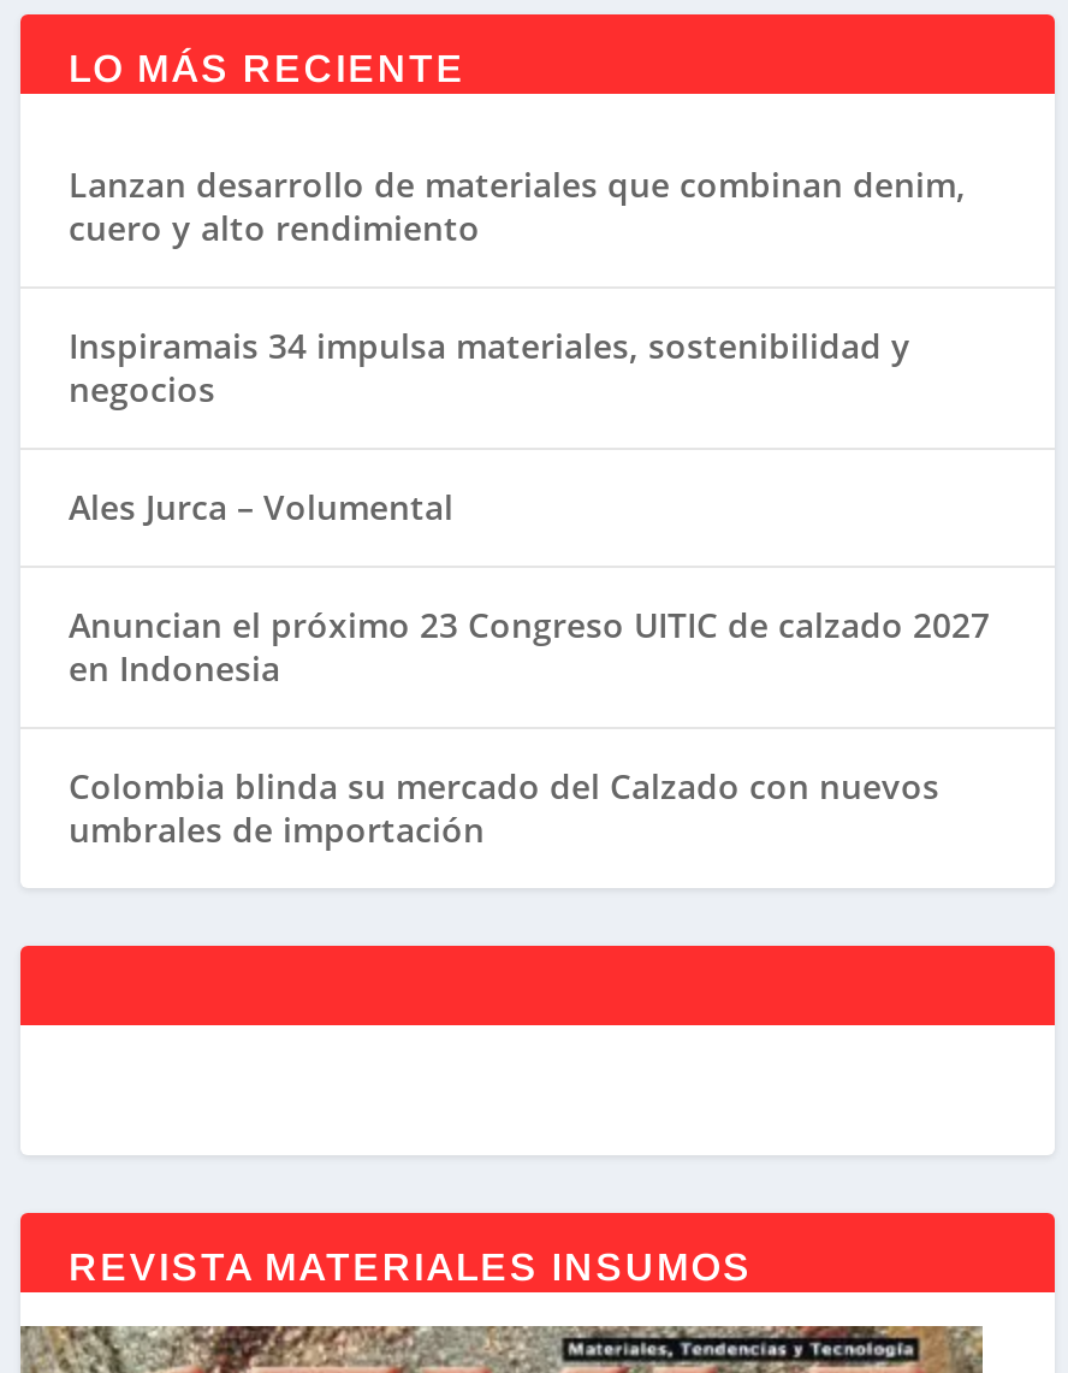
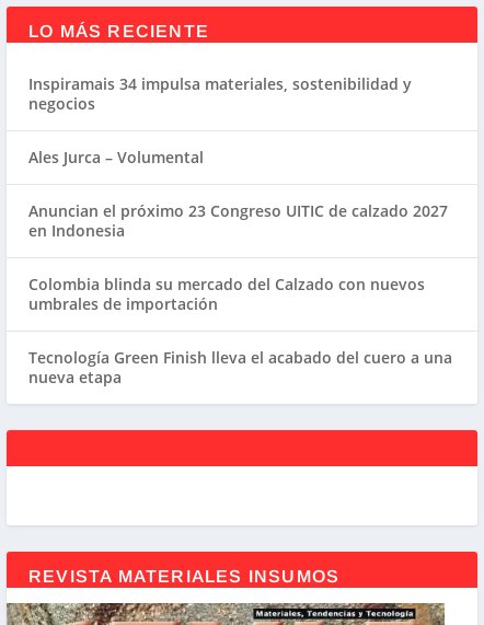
[69,160,966,249] Lanzan desarrollo de materiales que combinan denim, | cuero y alto rendimiento -> none
moved [69,321,990,851] -> [28,73,448,314]: Inspiramais 34 impulsa materiales, sostenibilidad y | negocios | Ales Jurca – Volumental | Anuncian el próximo 23 Congreso UITIC de calzado 2027 | en Indonesia | Colombia blinda su mercado del Calzado con nuevos | umbrales de importación
none -> [28,347,452,387] Tecnología Green Finish lleva el acabado del cuero a una | nueva etapa

